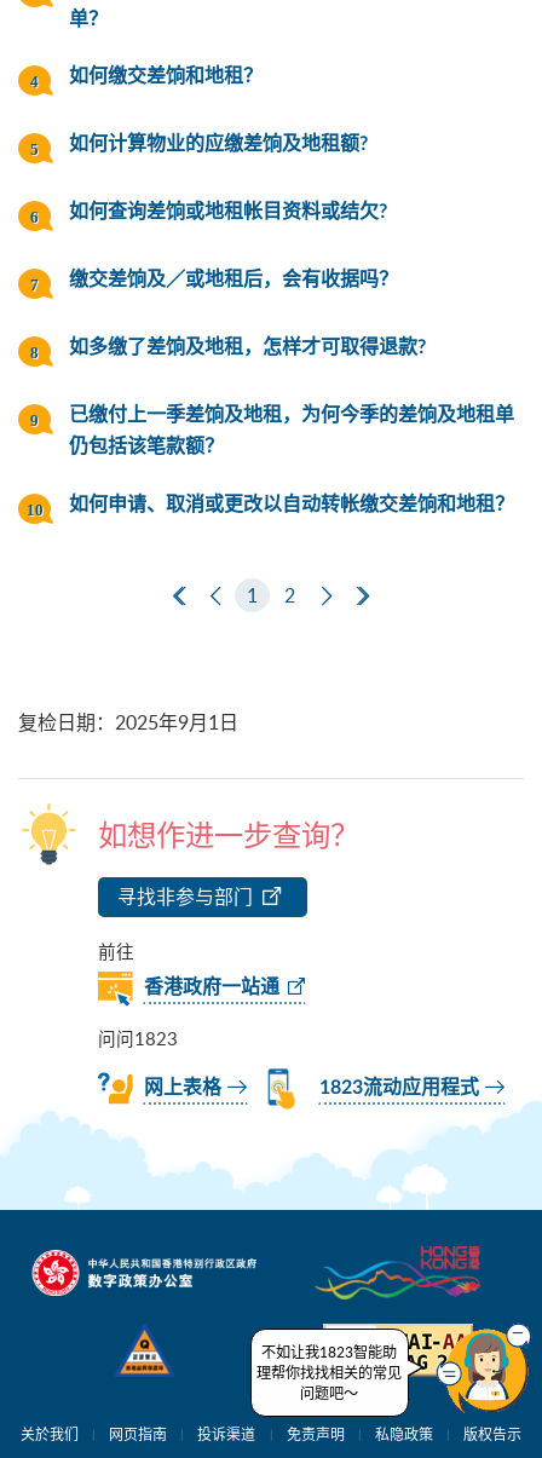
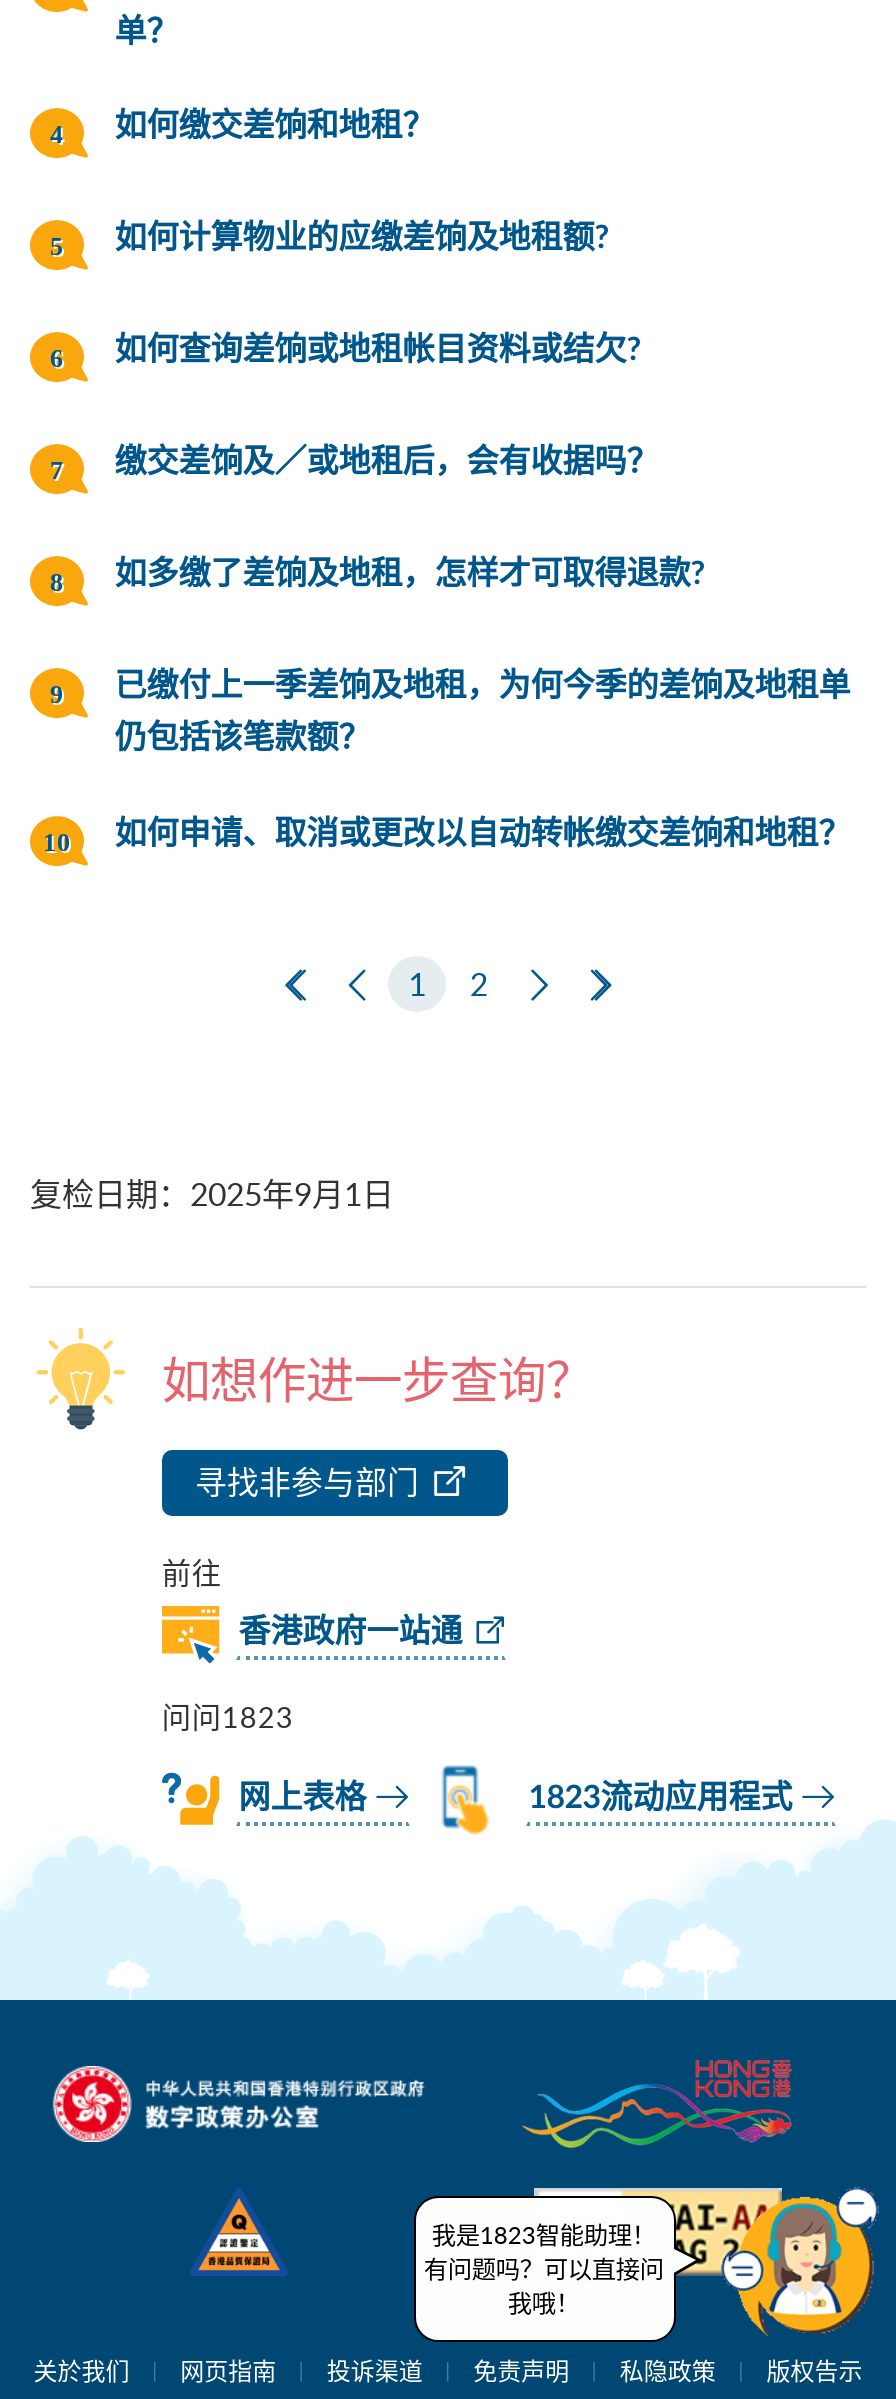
[257,1342,402,1404] 不如让我1823智能助 | 理帮你找找相关的常见 | 问题吧～ -> [425,2218,665,2320] 我是1823智能助理！ | 有问题吗？可以直接问 | 我哦！

